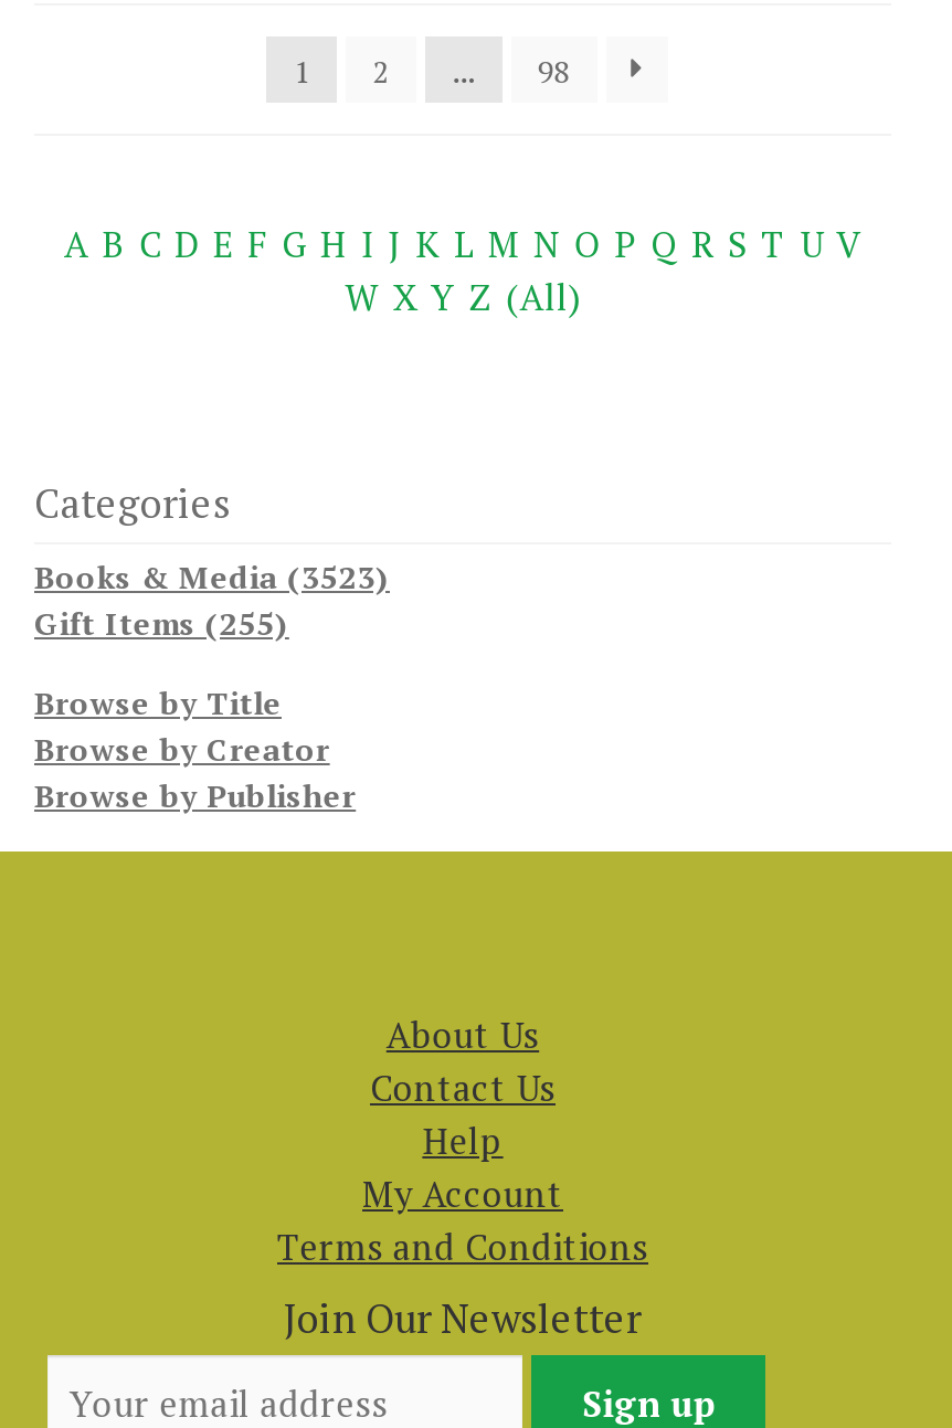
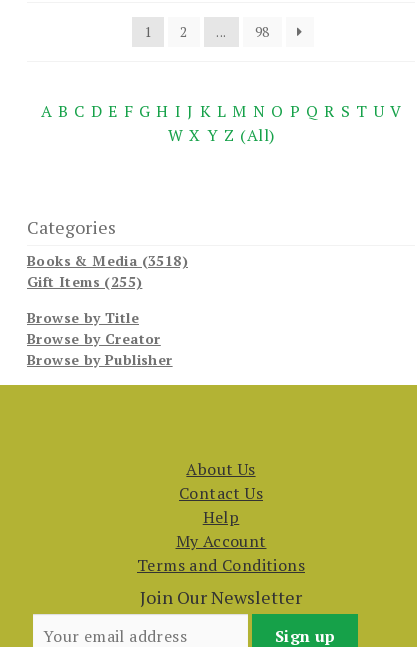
[34,555,390,597] Books & Media (3523) -> [27,251,188,270] Books & Media (3518)

